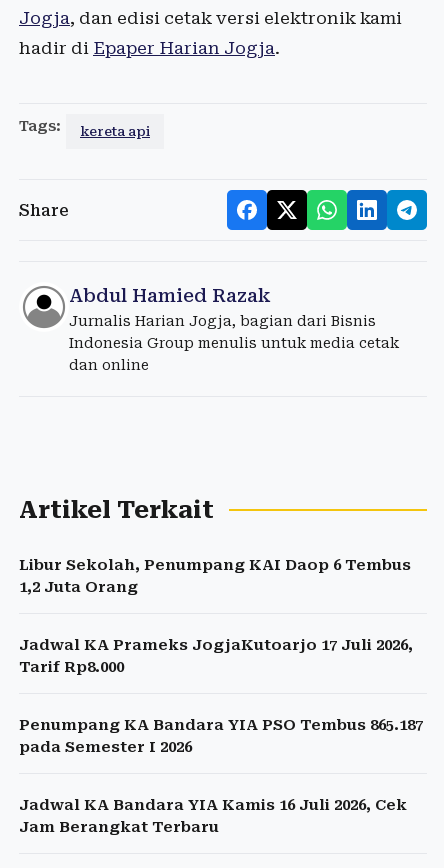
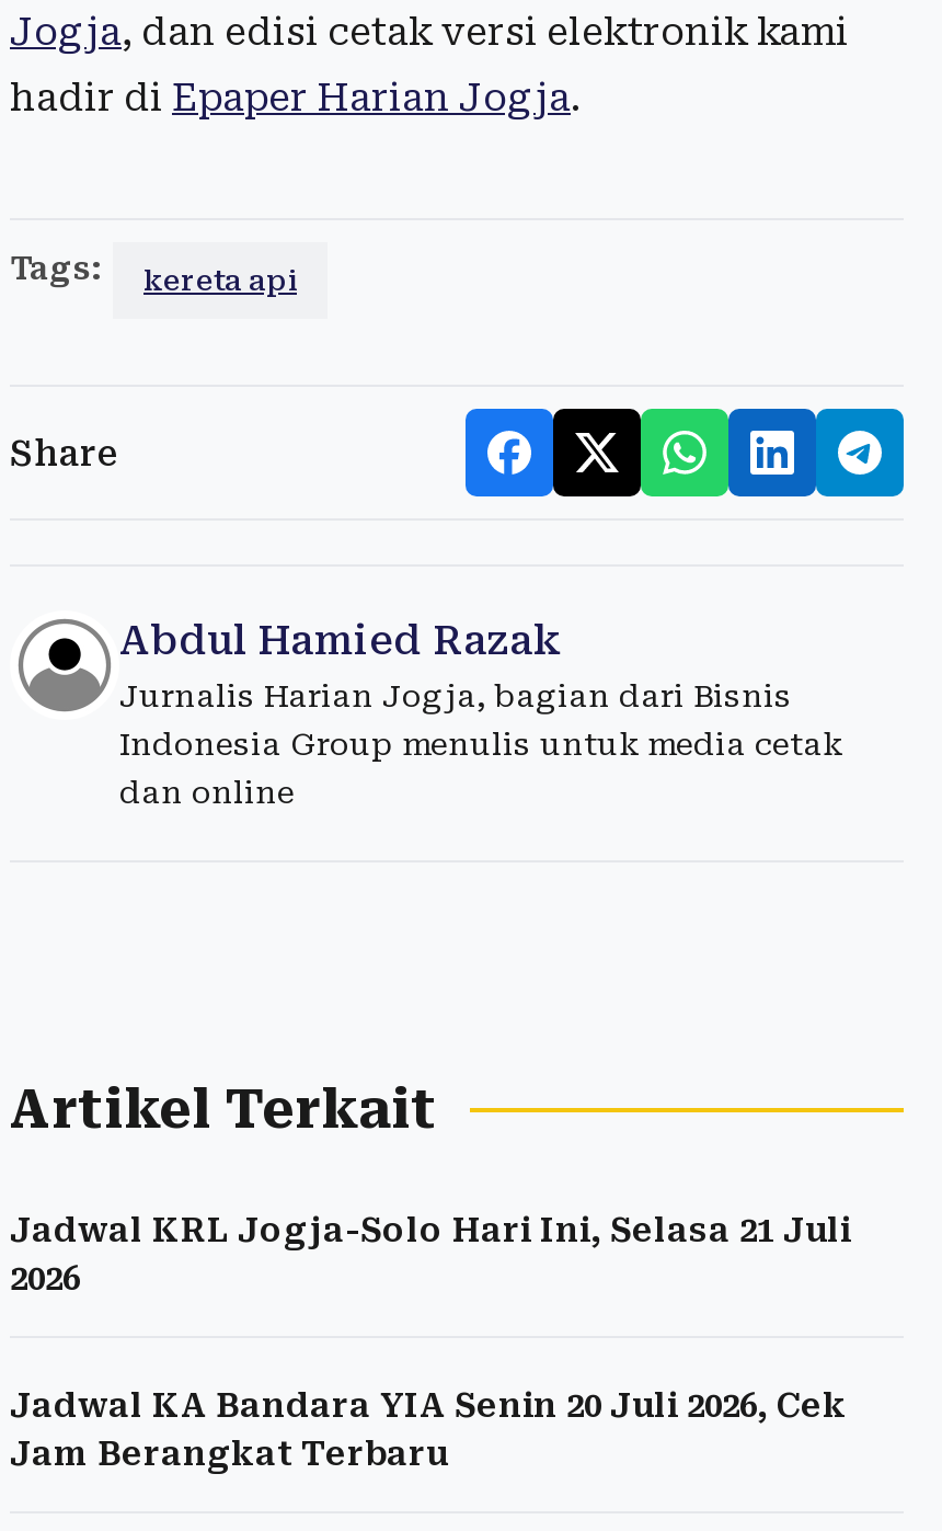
[19,556,423,814] Libur Sekolah, Penumpang KAI Daop 6 Tembus | 1,2 Juta Orang | Jadwal KA Prameks JogjaKutoarjo 17 Juli 2026, | Tarif Rp8.000 | Penumpang KA Bandara YIA PSO Tembus 865.187 | pada Semester I 2026 | Jadwal KA Bandara YIA Kamis 16 Juli 2026, Cek -> [10,1211,851,1426] Jadwal KRL Jogja-Solo Hari Ini, Selasa 21 Juli | 2026 | Jadwal KA Bandara YIA Senin 20 Juli 2026, Cek

